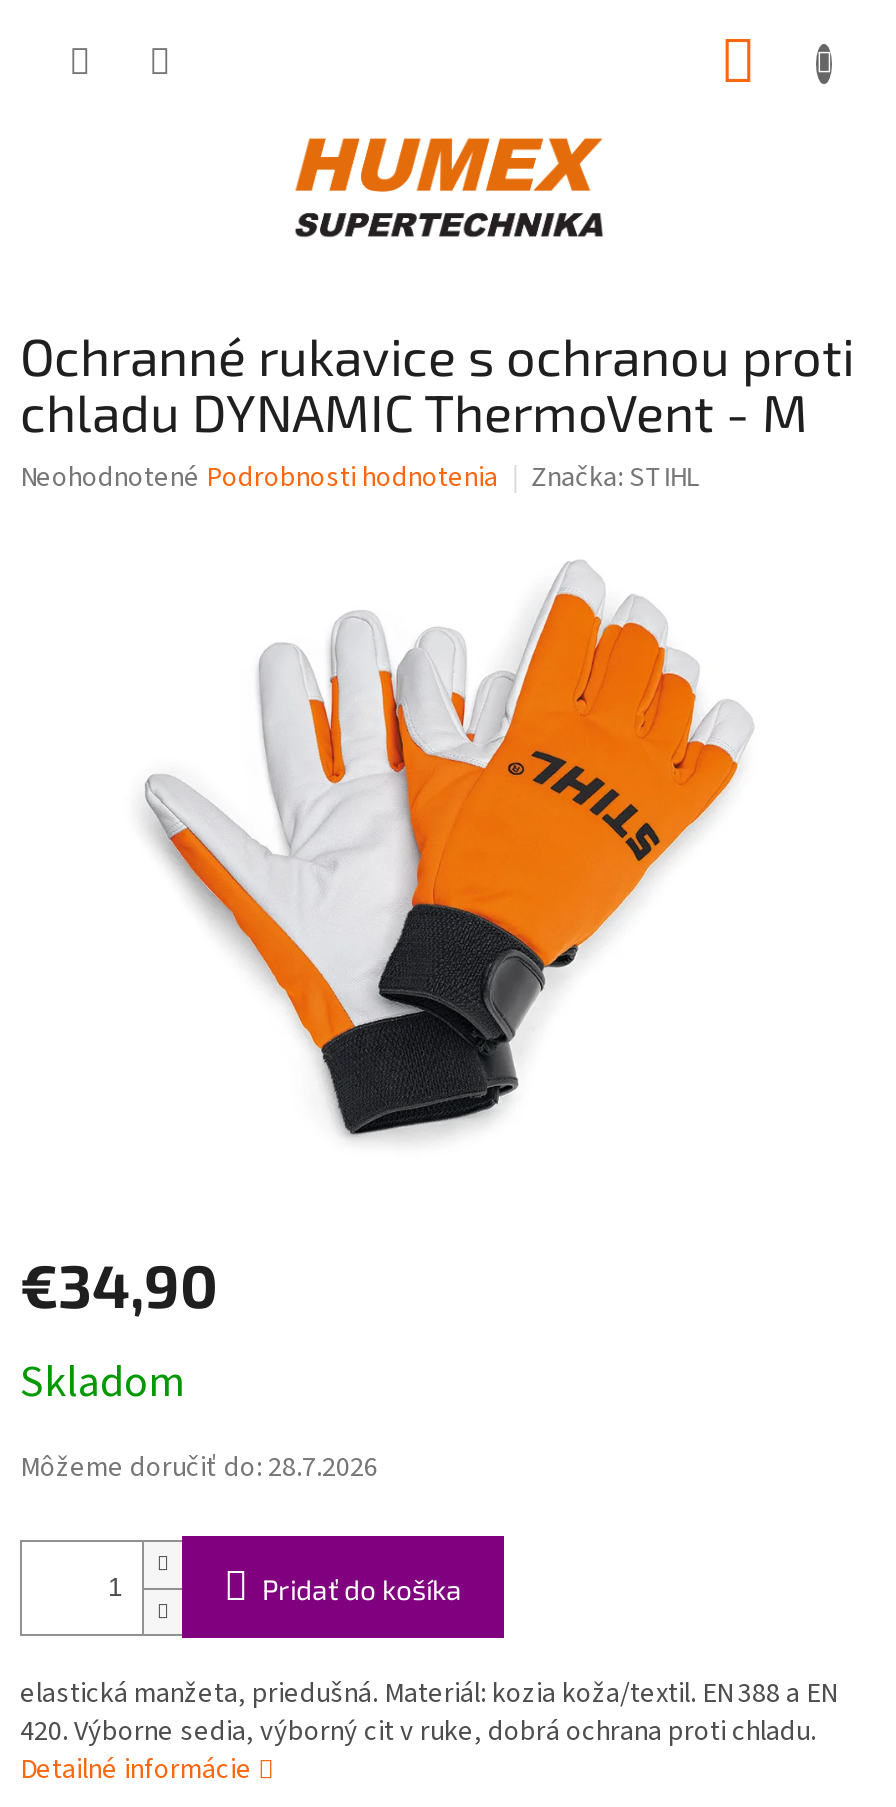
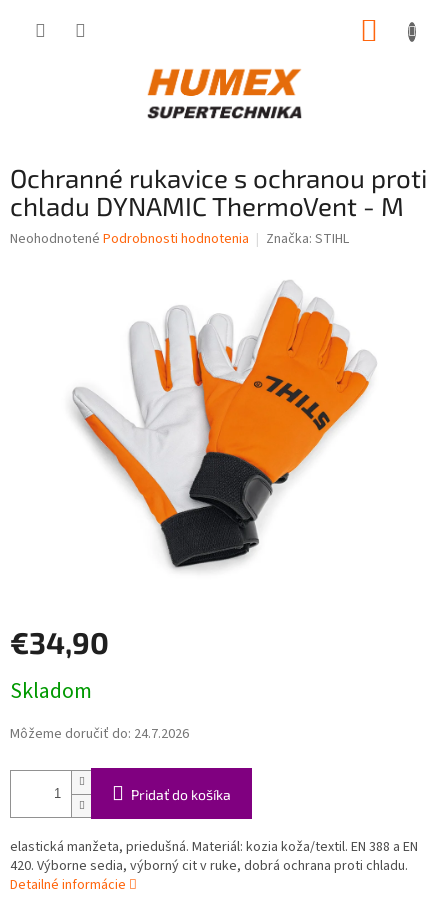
[20,1449,378,1489] Môžeme doručiť do: 28.7.2026 -> [10,724,189,744] Môžeme doručiť do: 24.7.2026

